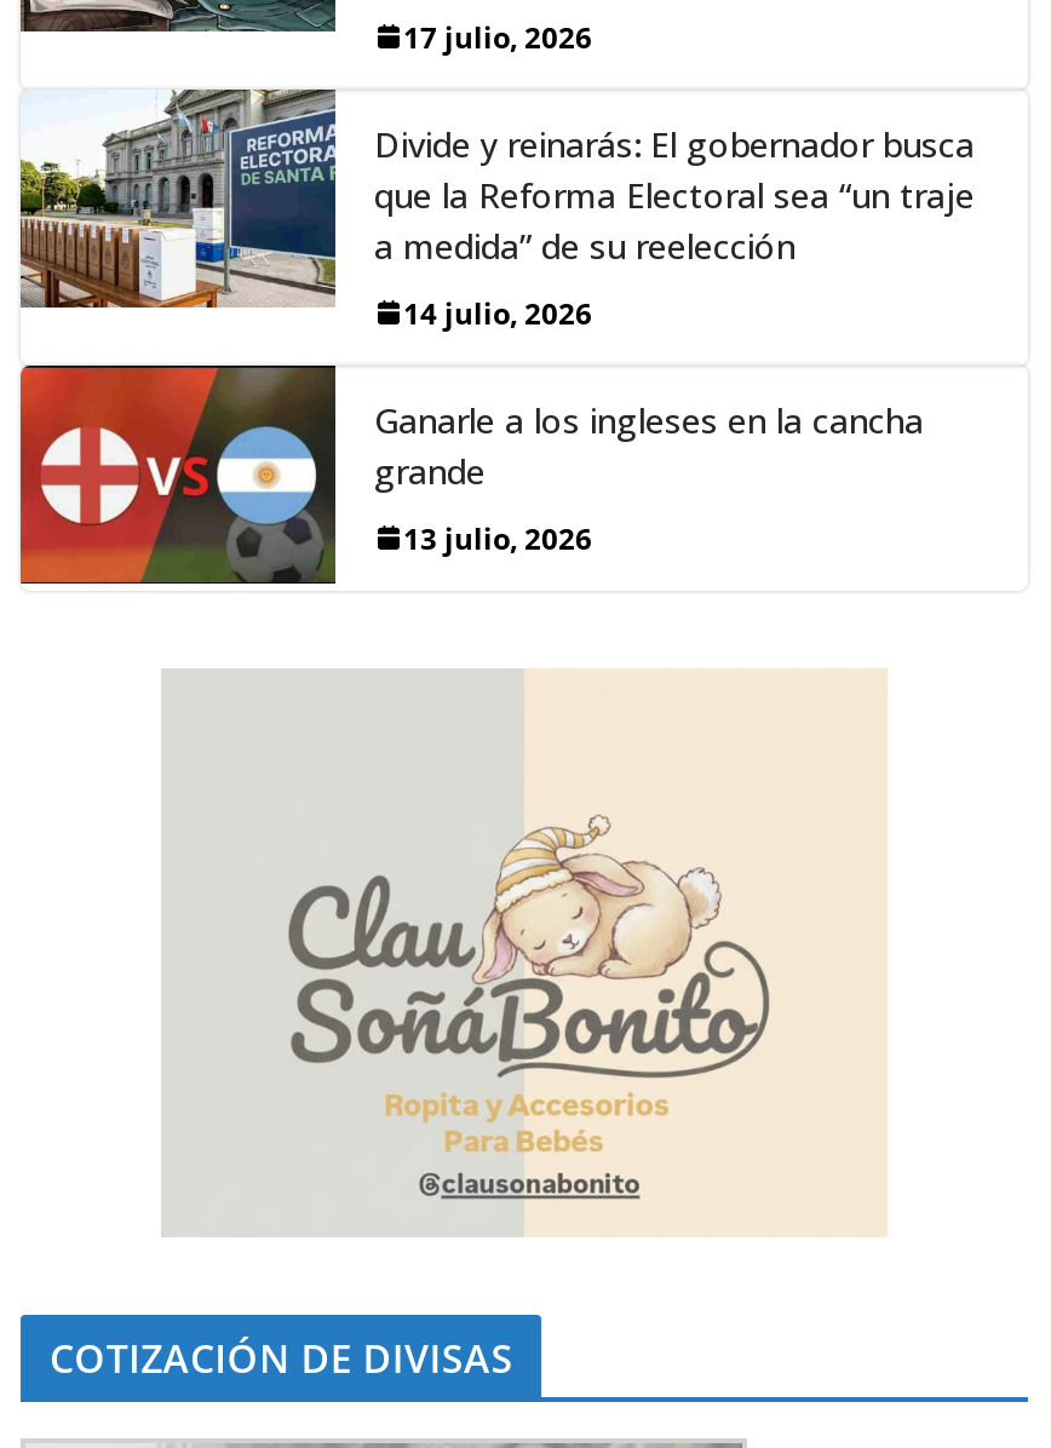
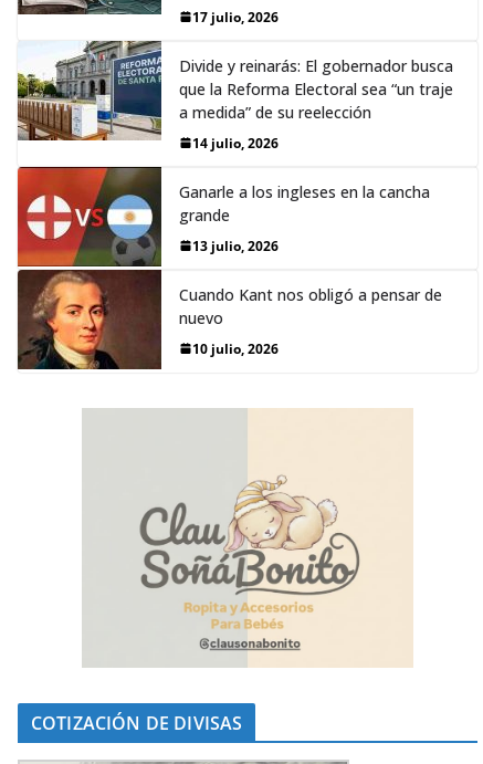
none -> [17,270,442,370] [image] | Cuando Kant nos obligó a pensar de | nuevo | 10 julio, 2026

